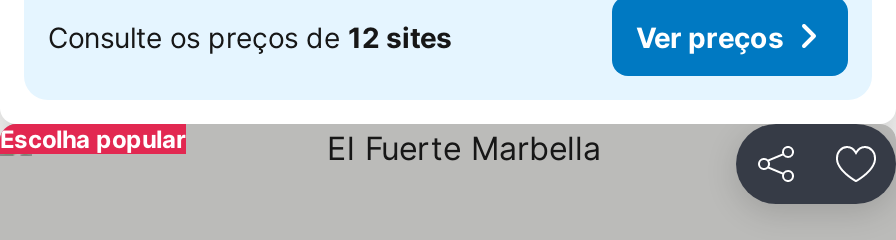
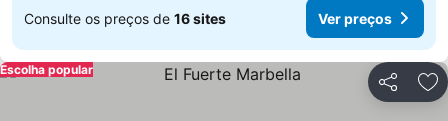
[48,19,452,53] Consulte os preços de 12 sites -> [24,9,226,26] Consulte os preços de 16 sites

